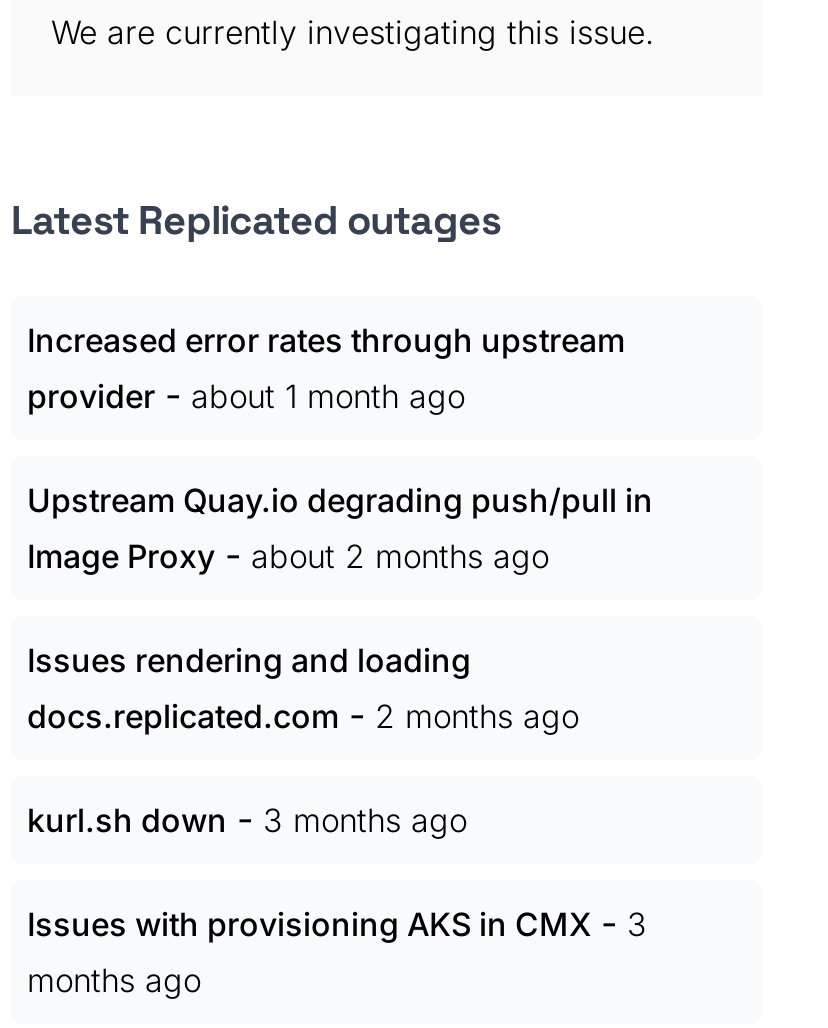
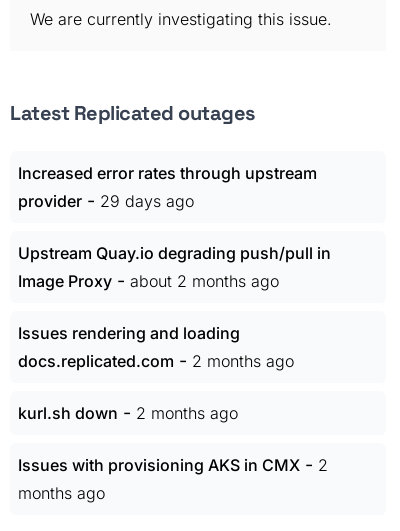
[27,374,465,416] provider - about 1 month ago -> [18,190,194,211] provider - 29 days ago
[27,798,467,840] kurl.sh down - 3 months ago -> [18,402,238,423] kurl.sh down - 2 months ago
[27,902,647,944] Issues with provisioning AKS in CMX - 3 -> [18,454,328,475] Issues with provisioning AKS in CMX - 2

